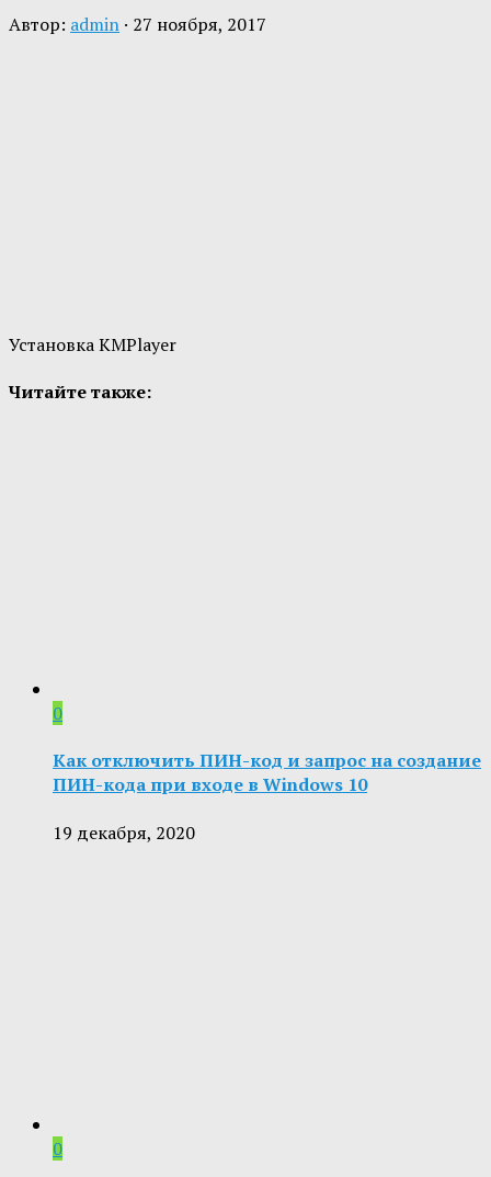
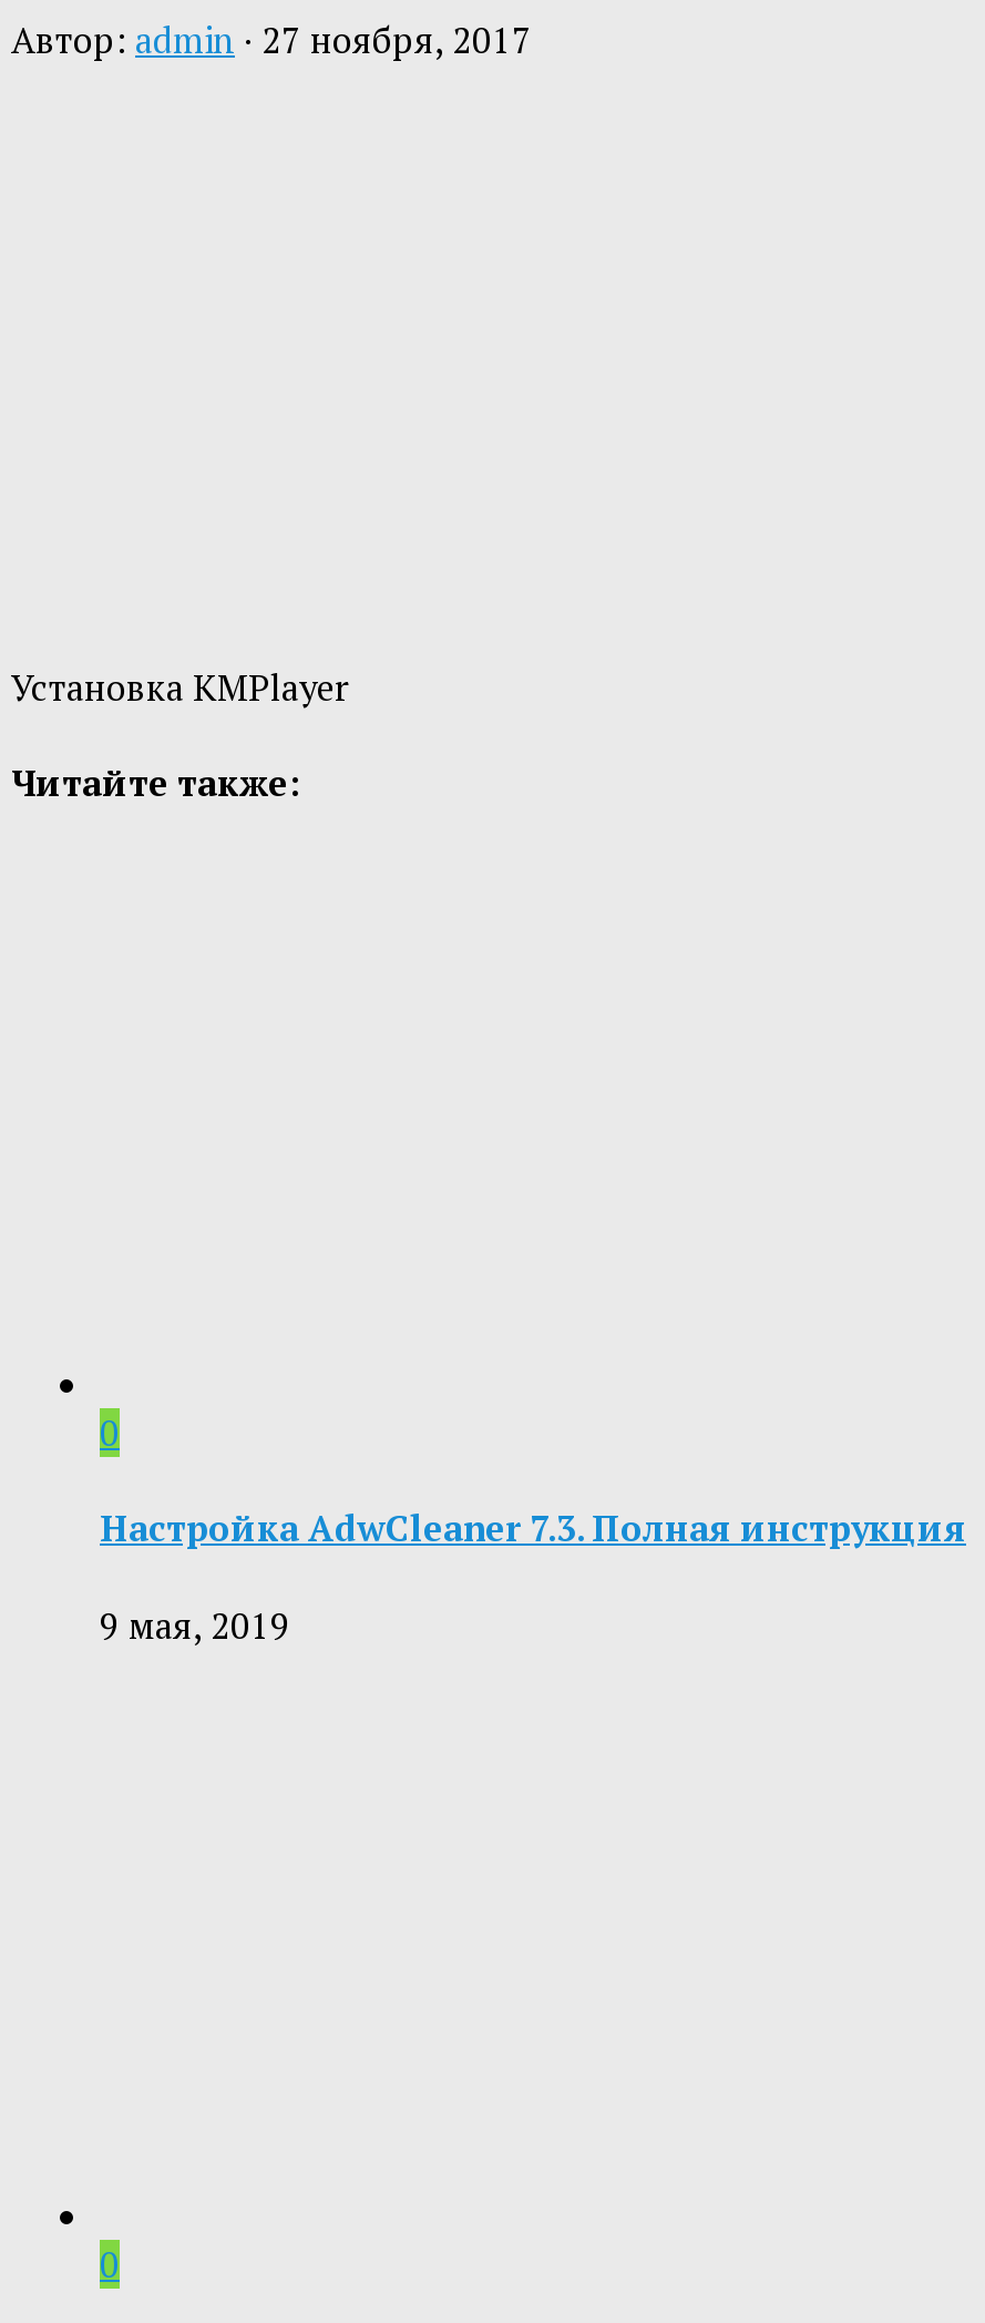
[53,748,481,797] Как отключить ПИН-код и запрос на создание | ПИН-кода при входе в Windows 10 -> [100,1504,966,1553] Настройка AdwCleaner 7.3. Полная инструкция
[53,820,195,844] 19 декабря, 2020 -> [100,1600,290,1649] 9 мая, 2019

